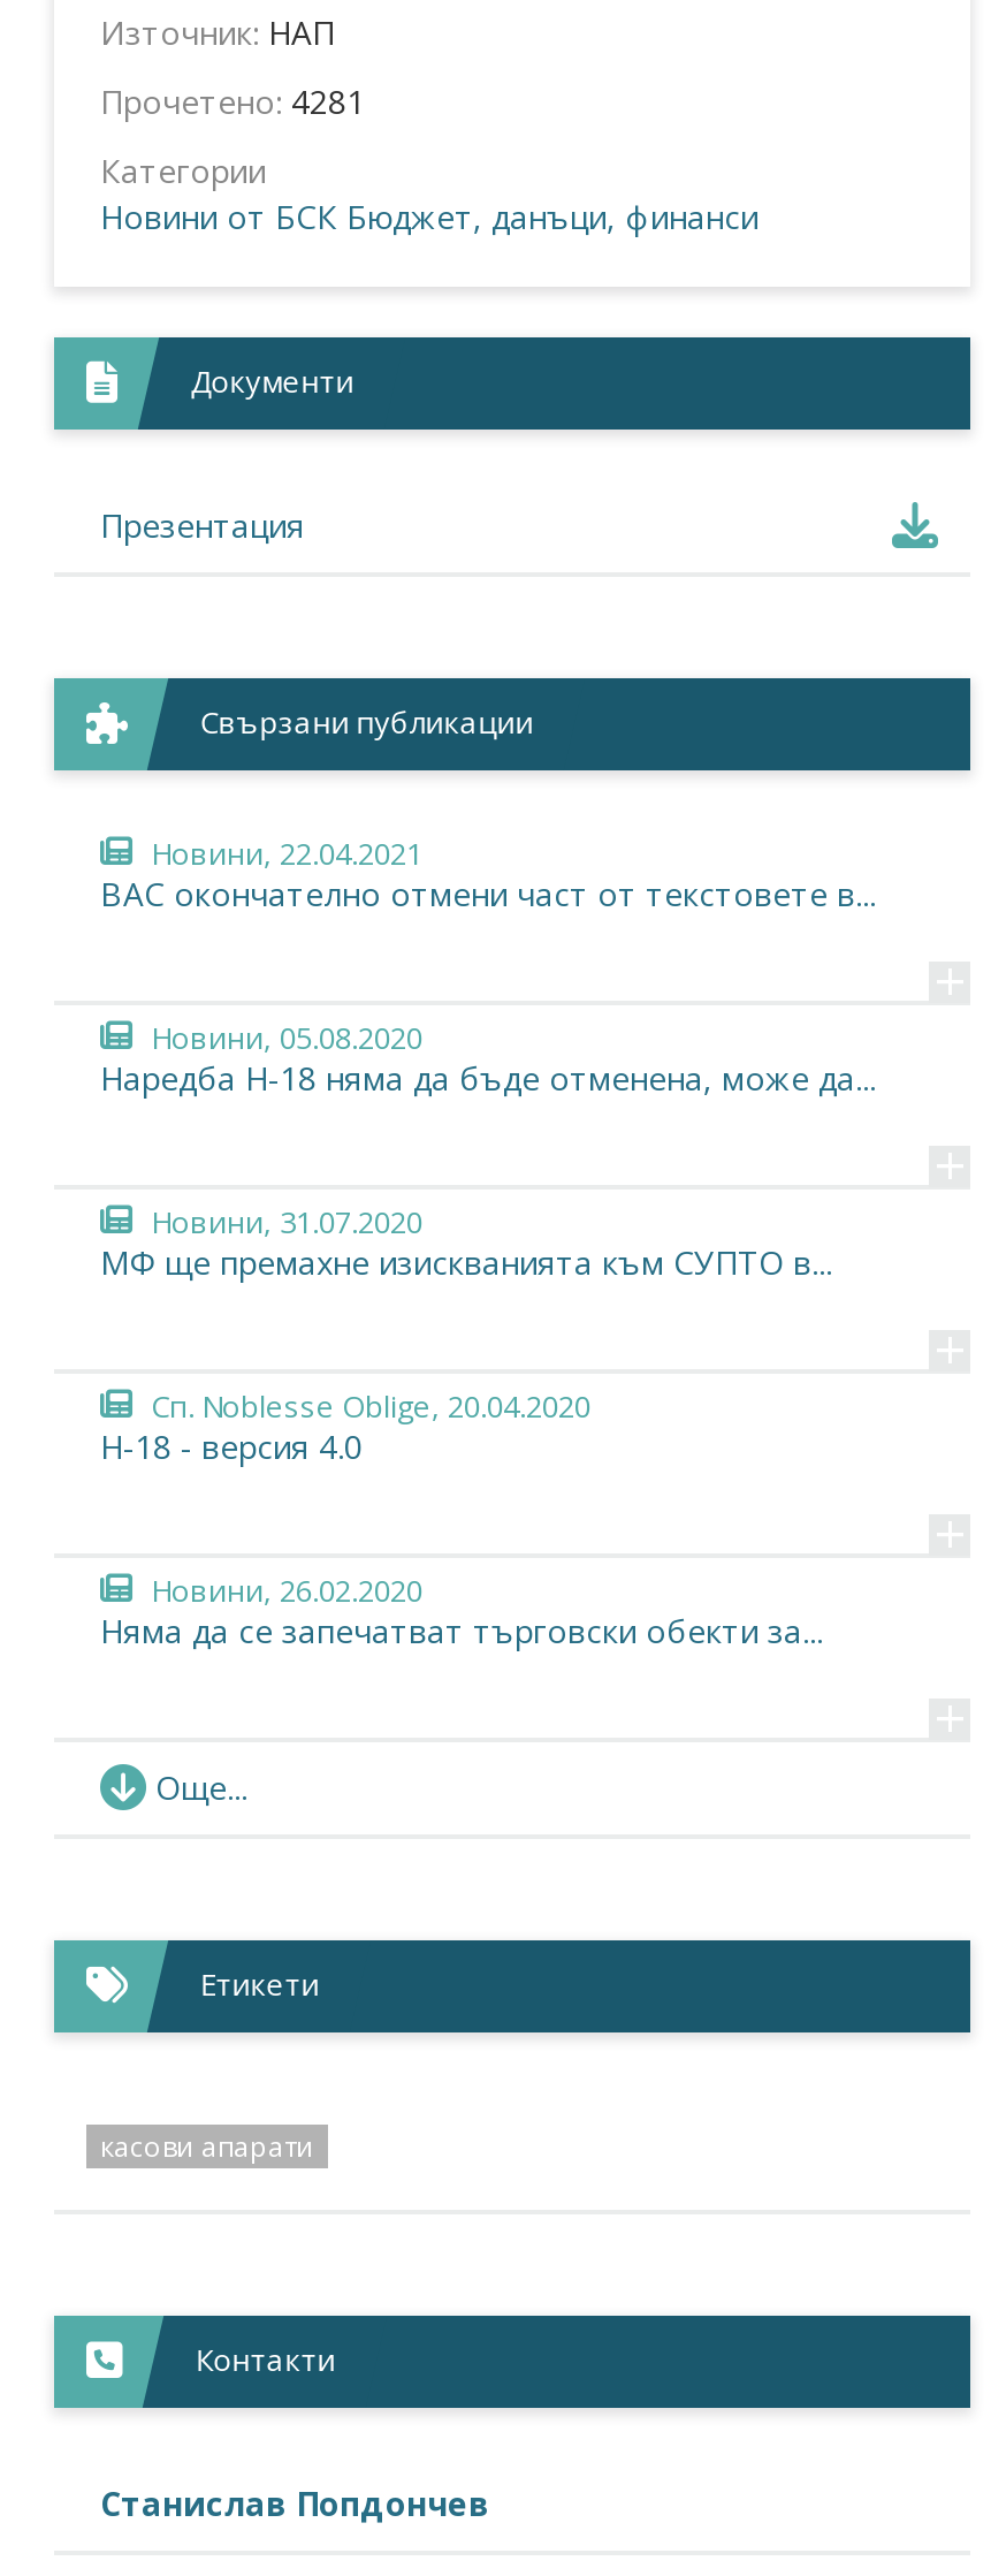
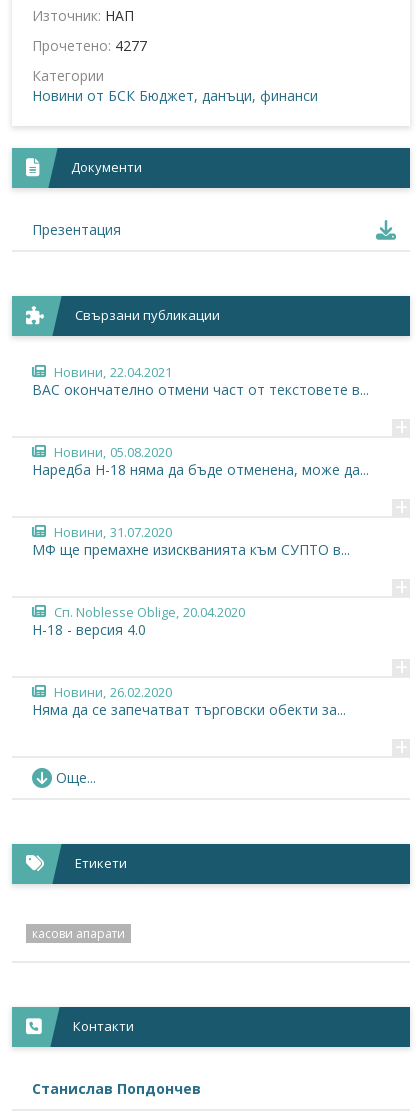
[100,80,365,124] Прочетено: 4281 -> [32,36,147,55] Прочетено: 4277

